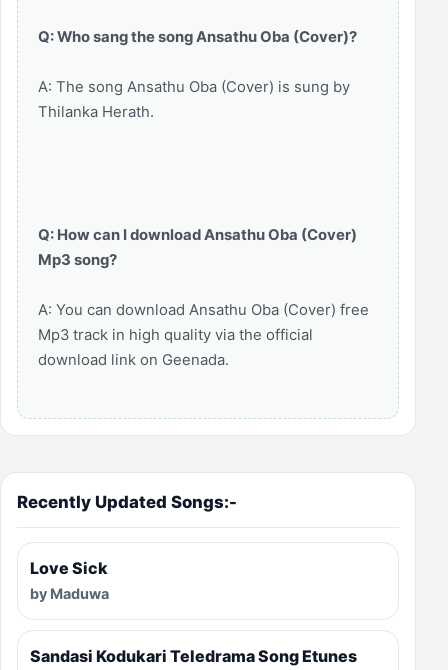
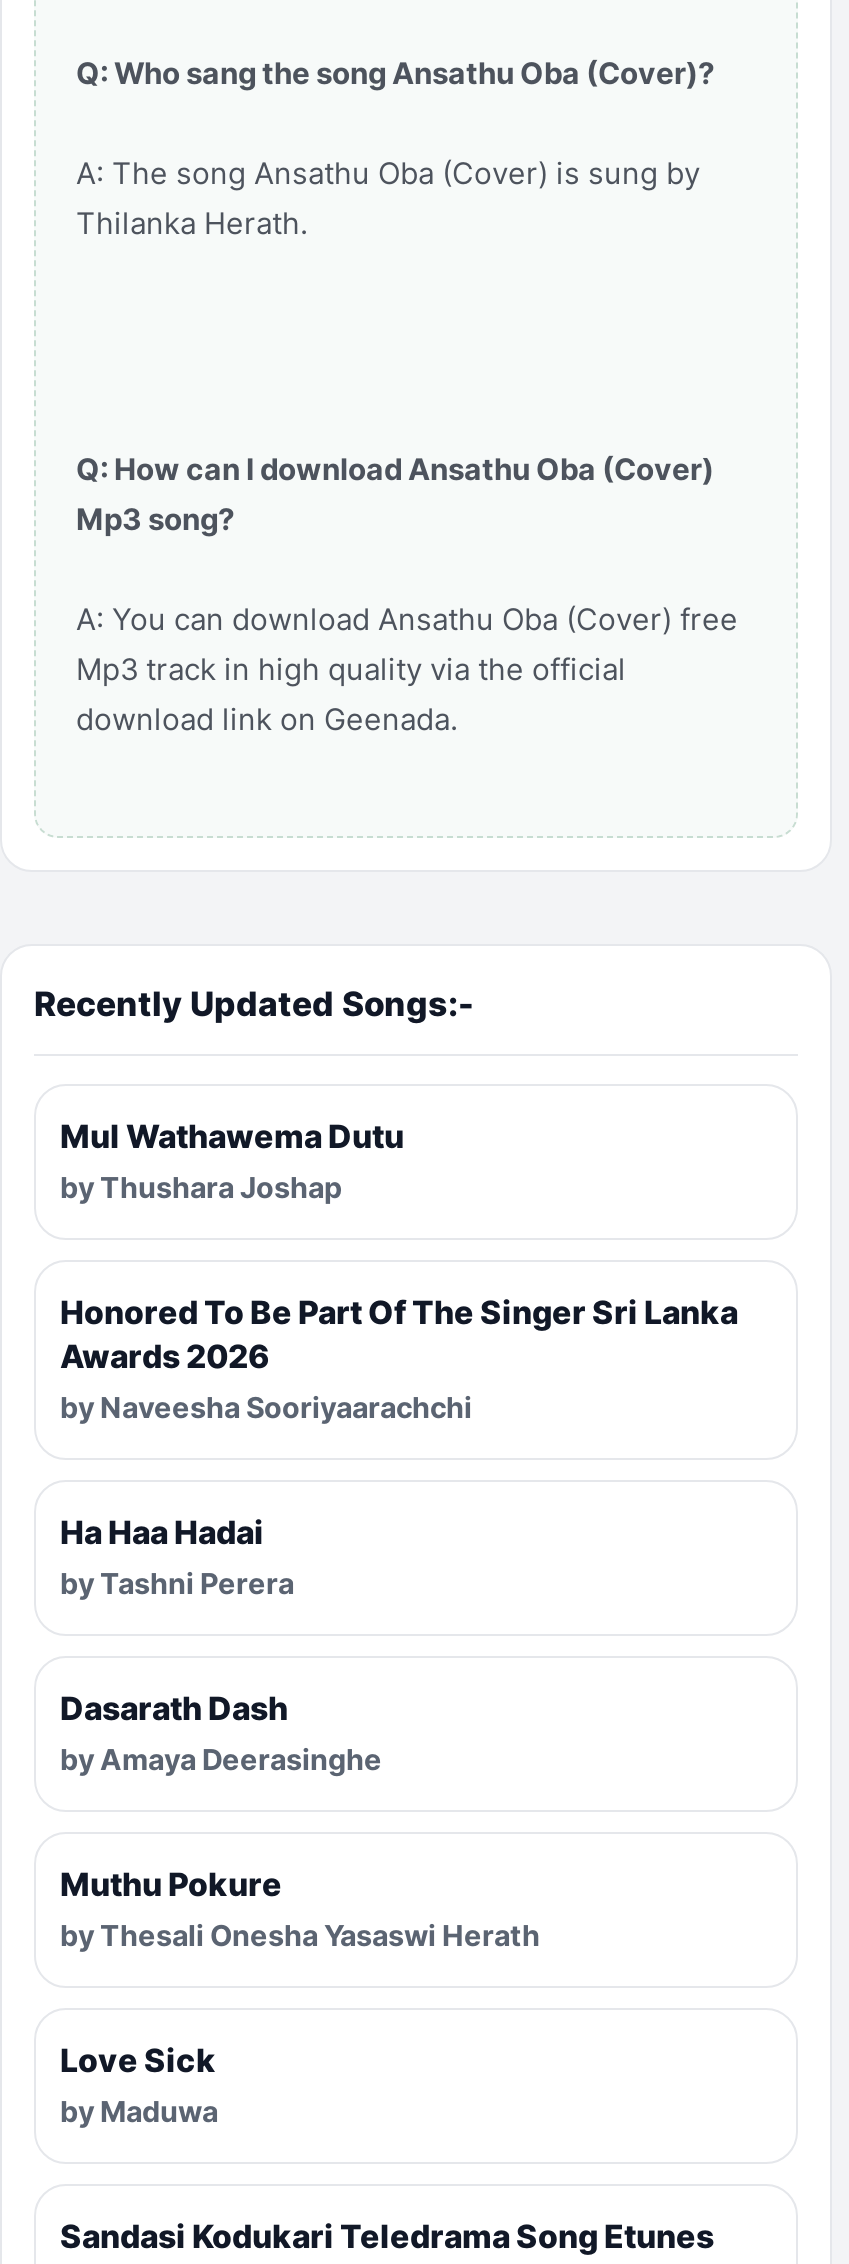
none -> [60,1116,738,1952] Mul Wathawema Dutu | by Thushara Joshap | Honored To Be Part Of The Singer Sri Lanka | Awards 2026 | by Naveesha Sooriyaarachchi | Ha Haa Hadai | by Tashni Perera | Dasarath Dash | by Amaya Deerasinghe | Muthu Pokure | by Thesali Onesha Yasaswi Herath

